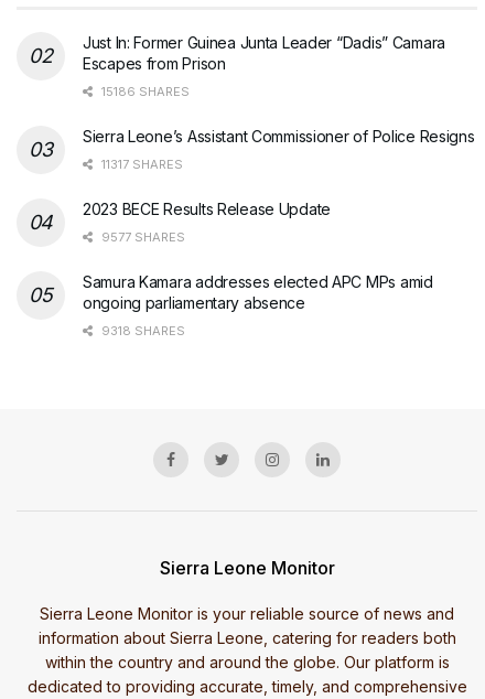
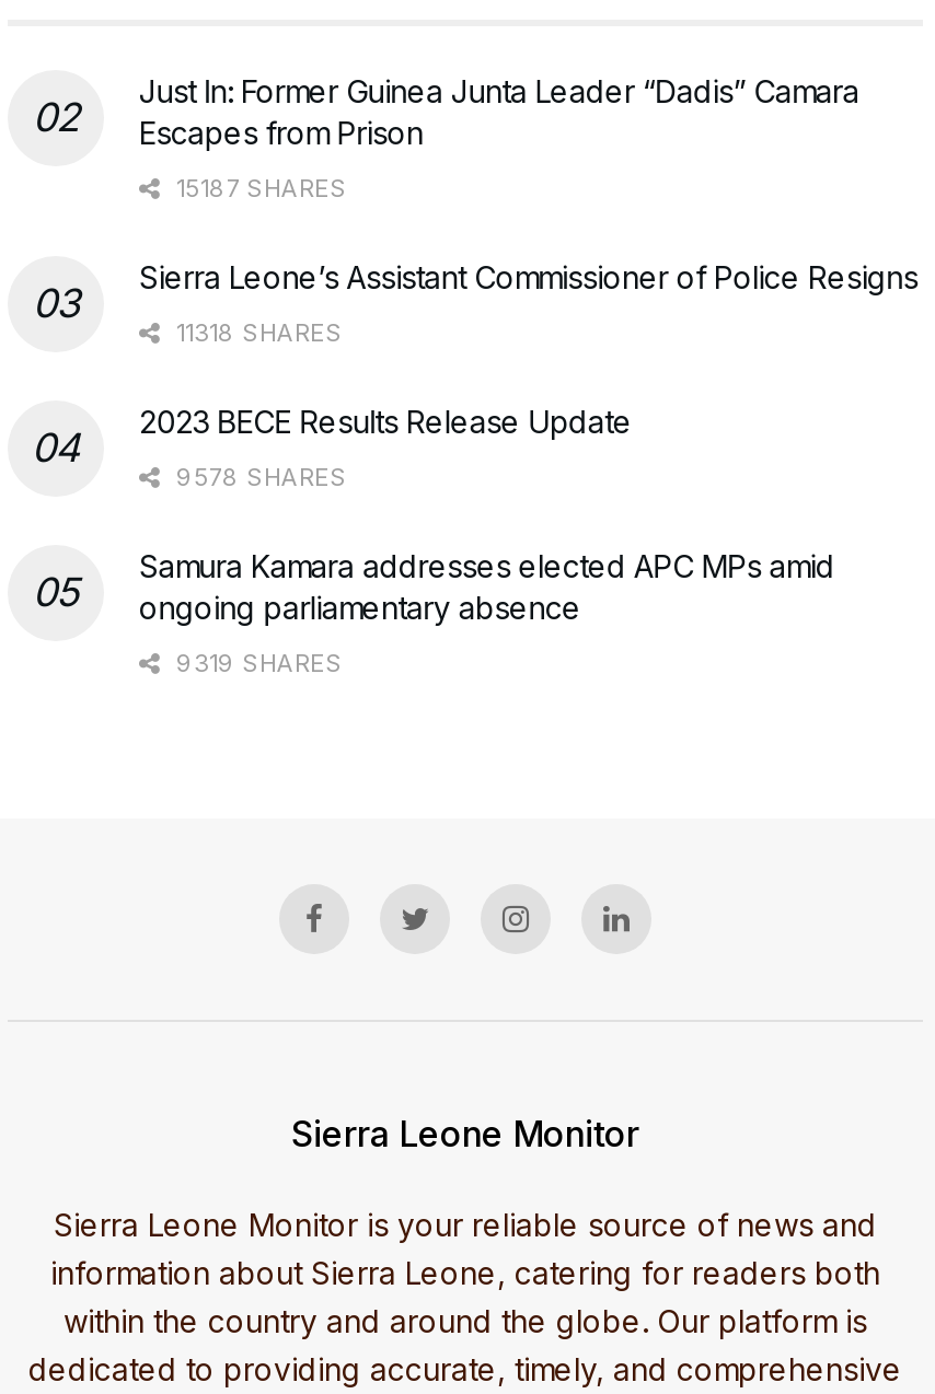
[98,84,190,100] 15186 SHARES -> [170,174,347,204] 15187 SHARES
[98,157,183,172] 11317 SHARES -> [170,318,343,349] 11318 SHARES
[98,230,185,245] 9577 SHARES -> [170,463,347,493] 9578 SHARES
[98,323,185,339] 9318 SHARES -> [170,649,343,679] 9319 SHARES

